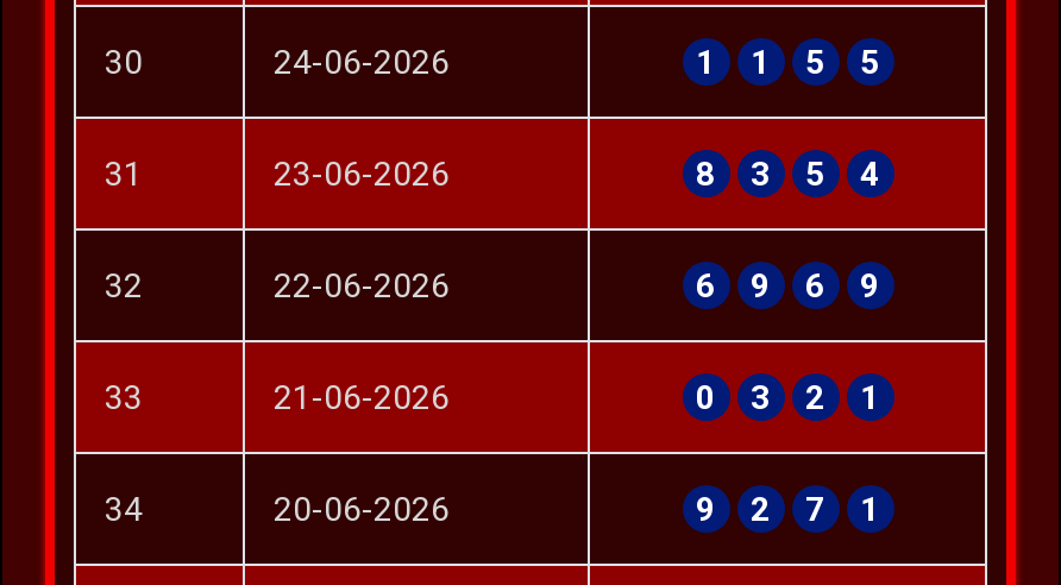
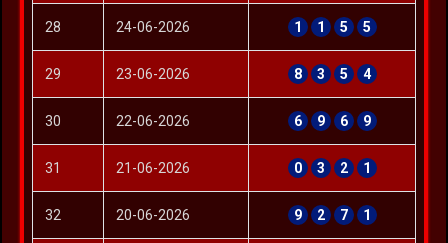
[105,43,143,81] 30 -> [45,19,61,35] 28
[105,154,143,192] 31 -> [45,66,61,82] 29
[105,266,143,304] 32 -> [45,113,61,129] 30
[105,378,143,416] 33 -> [45,160,61,176] 31
[105,490,143,528] 34 -> [45,207,61,223] 32

